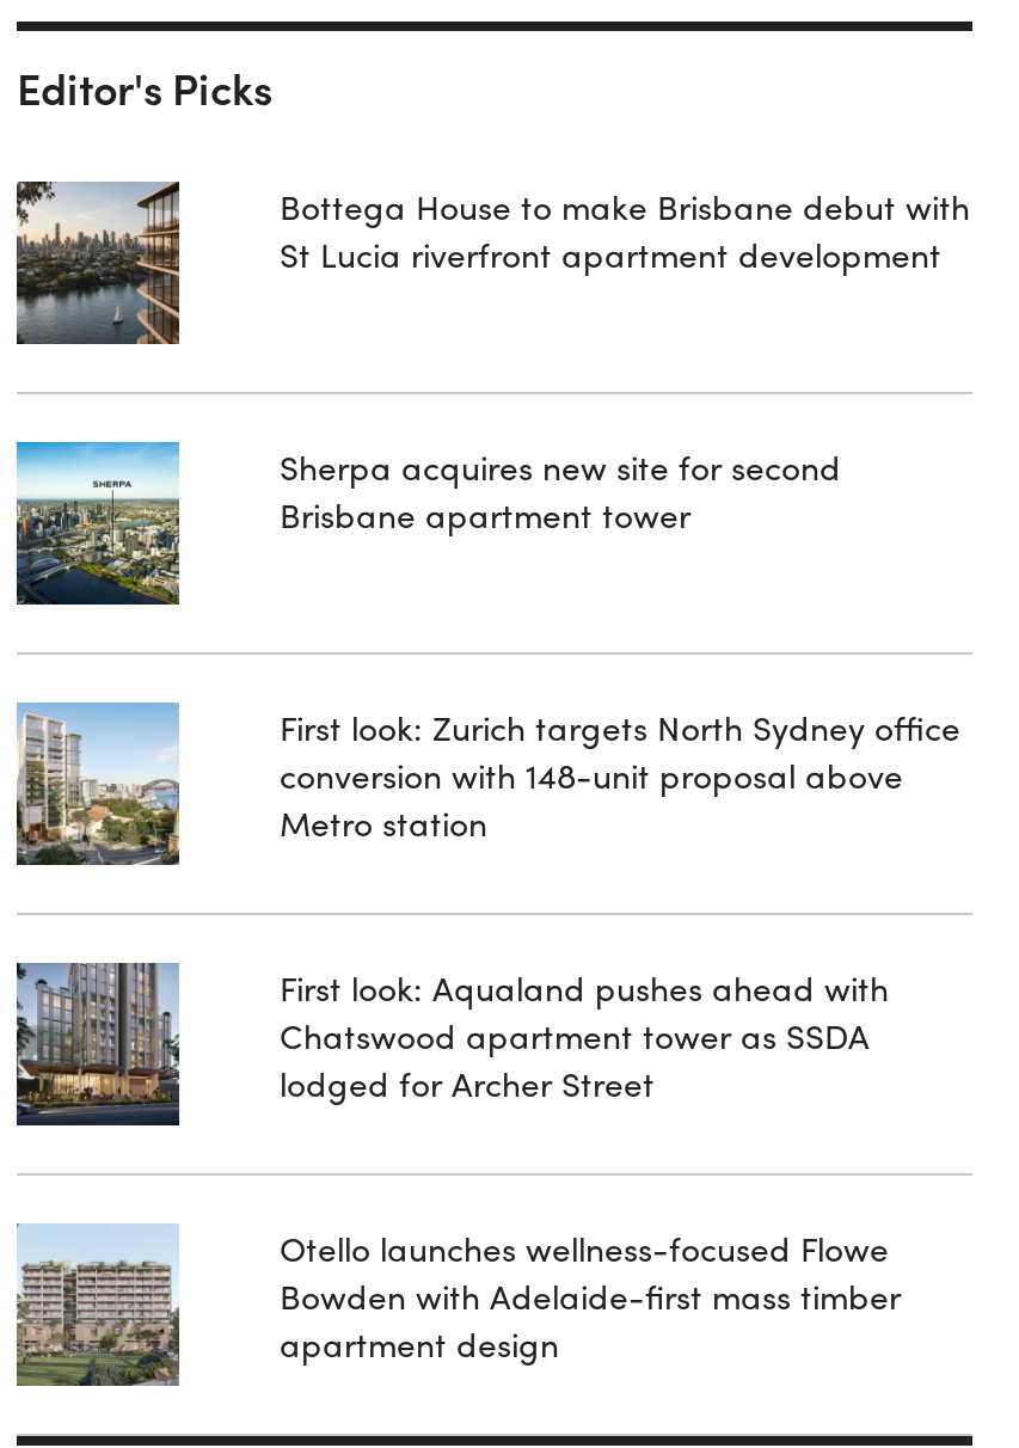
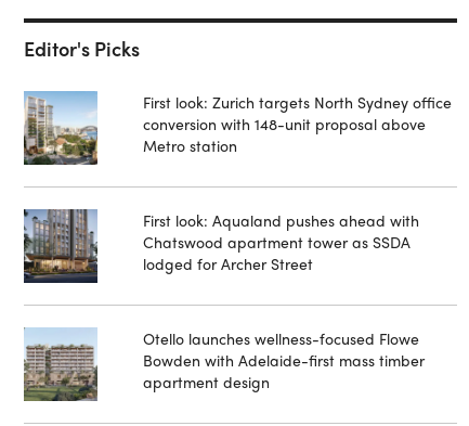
[14,179,182,344] [image] -> none
[280,182,970,277] Bottega House to make Brisbane debut with | St Lucia riverfront apartment development -> none
[14,440,182,605] [image] -> none
[280,442,841,538] Sherpa acquires new site for second | Brisbane apartment tower -> none

